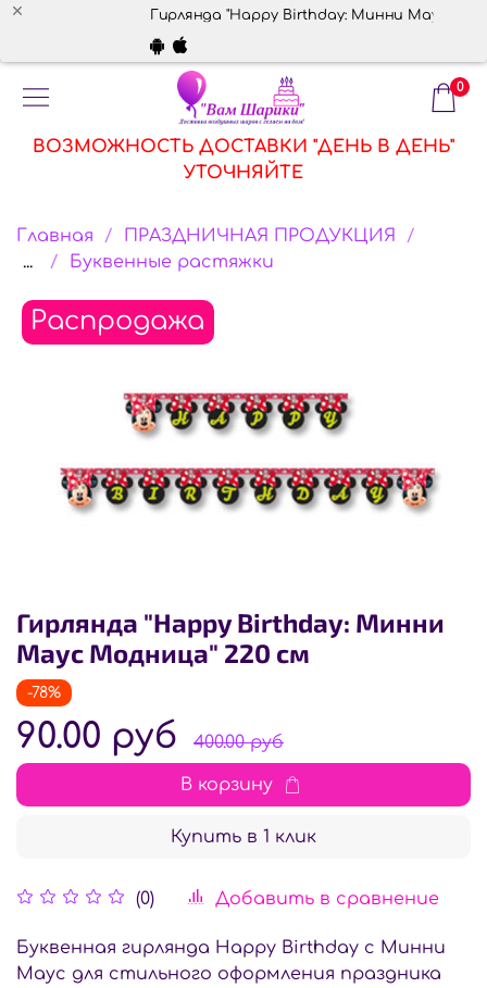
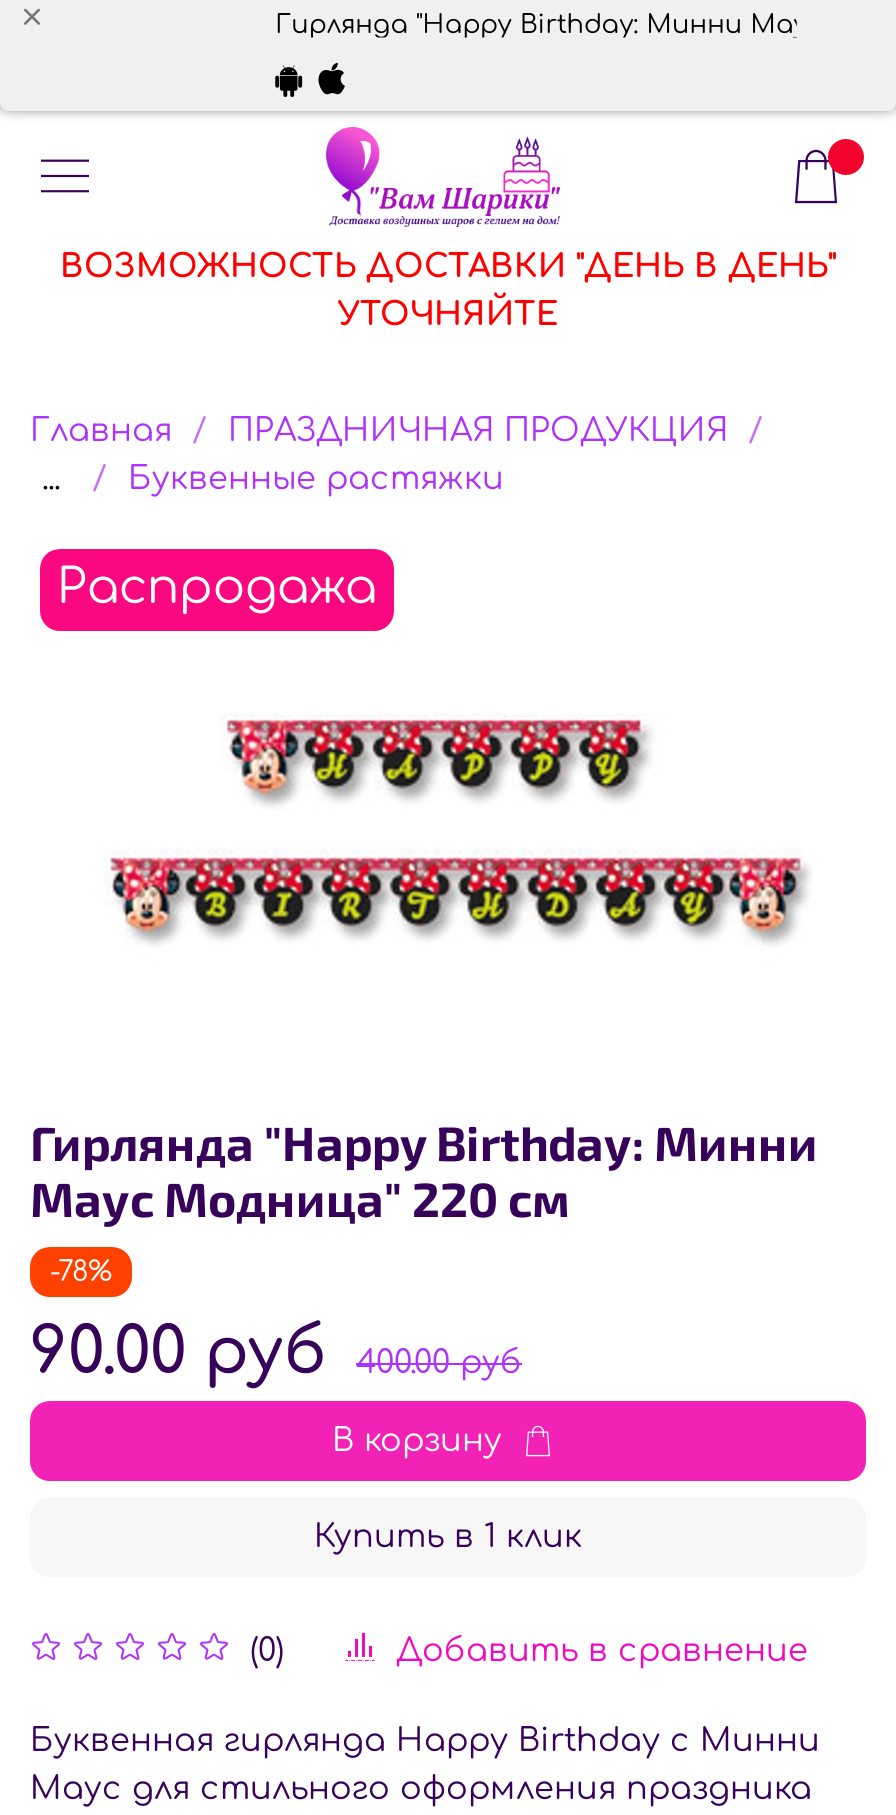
[456,79,464,95] 0 -> none

